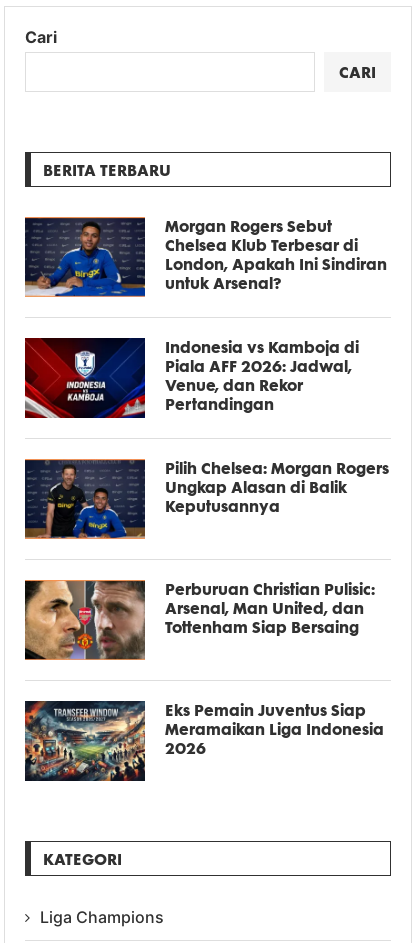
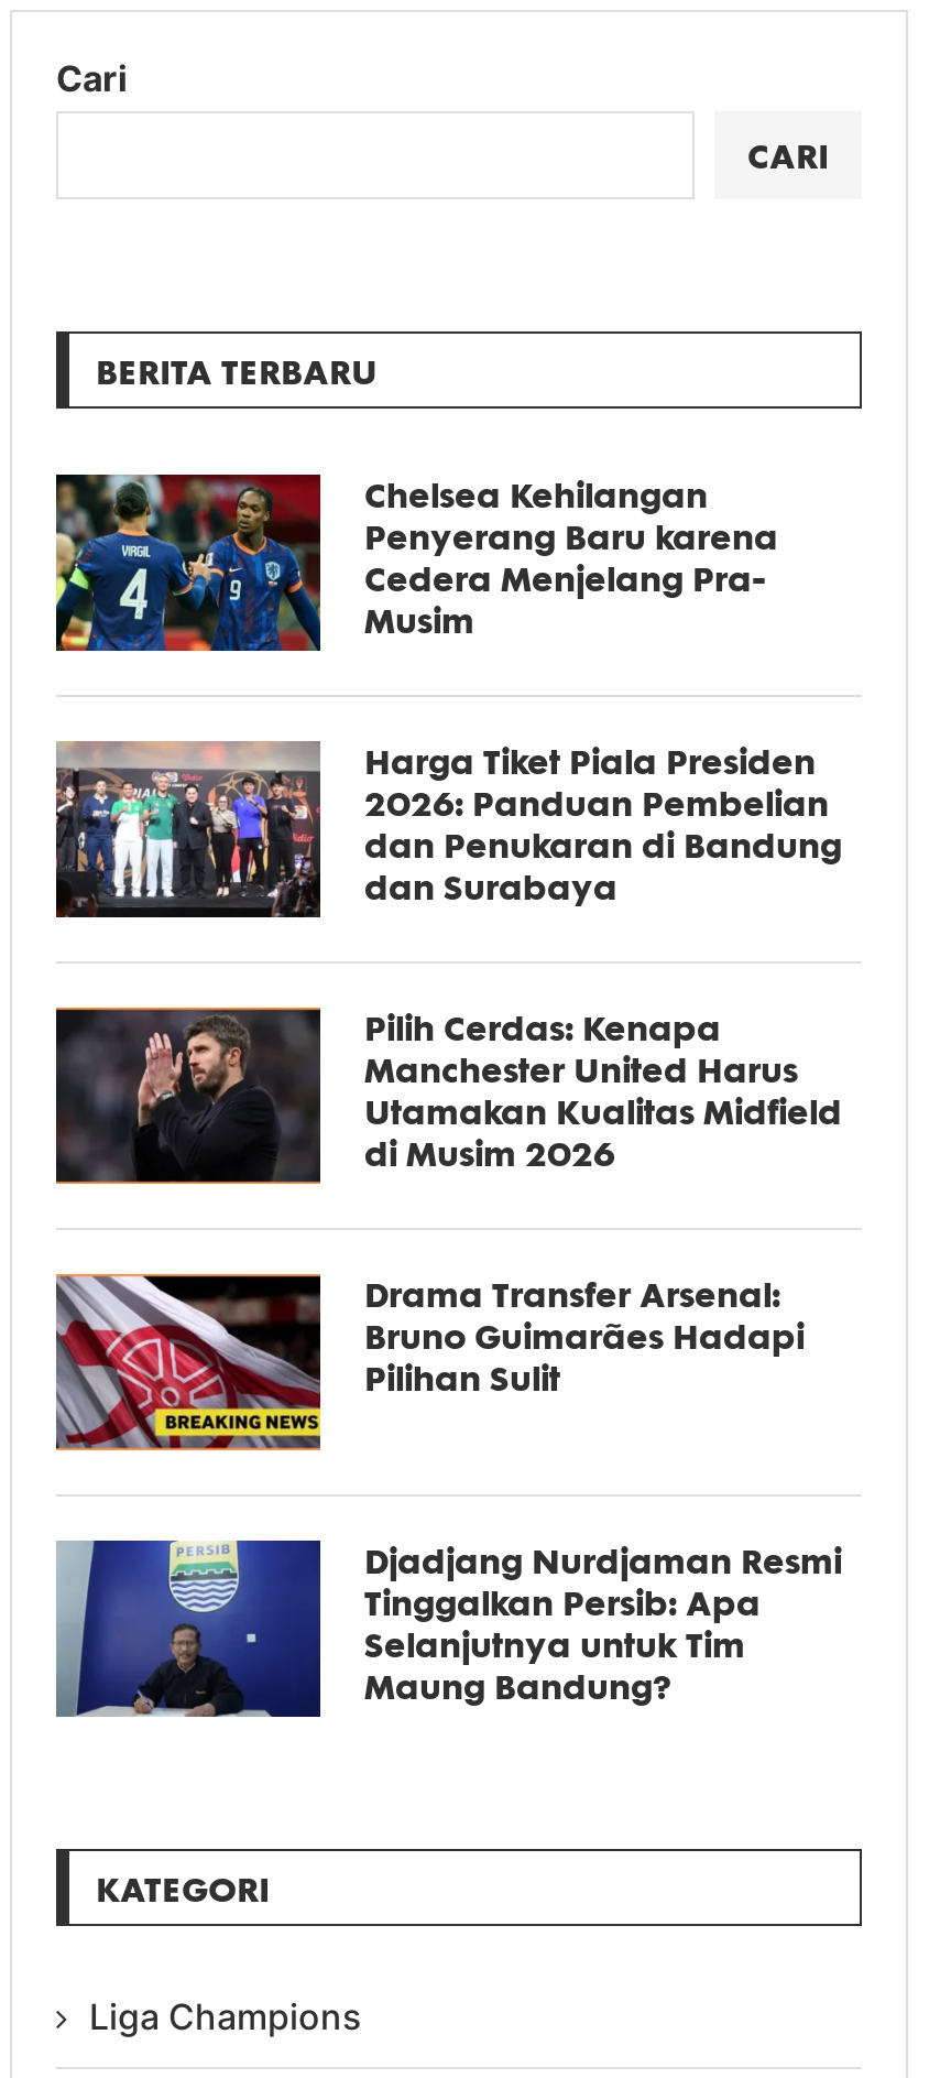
[24,216,387,298] [image] | Morgan Rogers Sebut | Chelsea Klub Terbesar di | London, Apakah Ini Sindiran | untuk Arsenal? -> [54,472,778,653] [image] | Chelsea Kehilangan | Penyerang Baru karena | Cedera Menjelang Pra- | Musim
[24,337,359,419] [image] | Indonesia vs Kamboja di | Piala AFF 2026: Jadwal, | Venue, dan Rekor | Pertandingan -> [54,739,842,920] [image] | Harga Tiket Piala Presiden | 2026: Panduan Pembelian | dan Penukaran di Bandung | dan Surabaya
[25,458,389,539] [image] | Pilih Chelsea: Morgan Rogers | Ungkap Alasan di Balik | Keputusannya -> [56,1005,842,1184] [image] | Pilih Cerdas: Kenapa | Manchester United Harus | Utamakan Kualitas Midfield | di Musim 2026
[24,579,375,660] [image] | Perburuan Christian Pulisic: | Arsenal, Man United, dan | Tottenham Siap Bersaing -> [54,1272,805,1450] [image] | Drama Transfer Arsenal: | Bruno Guimarães Hadapi | Pilihan Sulit
[24,700,384,782] [image] | Eks Pemain Juventus Siap | Meramaikan Liga Indonesia | 2026 -> [54,1538,842,1719] [image] | Djadjang Nurdjaman Resmi | Tinggalkan Persib: Apa | Selanjutnya untuk Tim | Maung Bandung?

